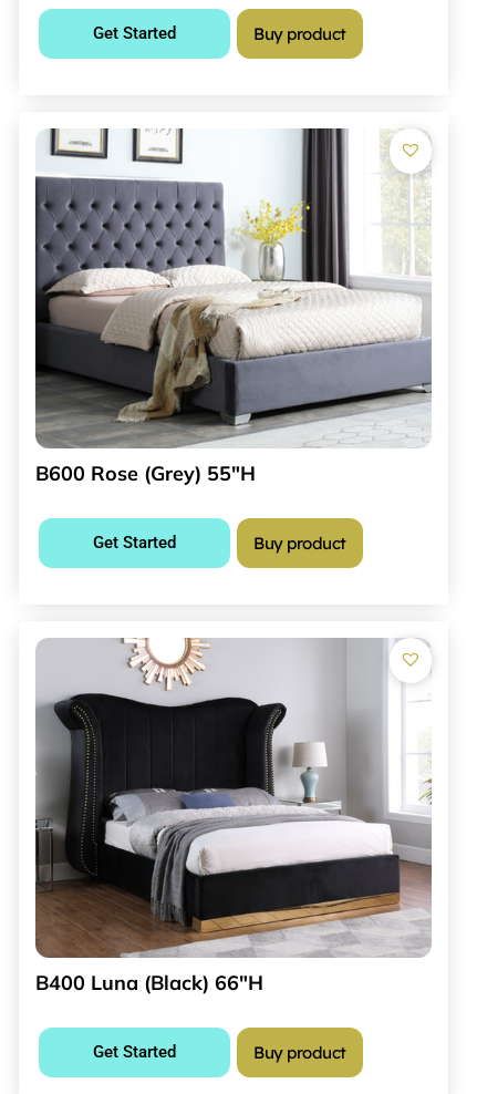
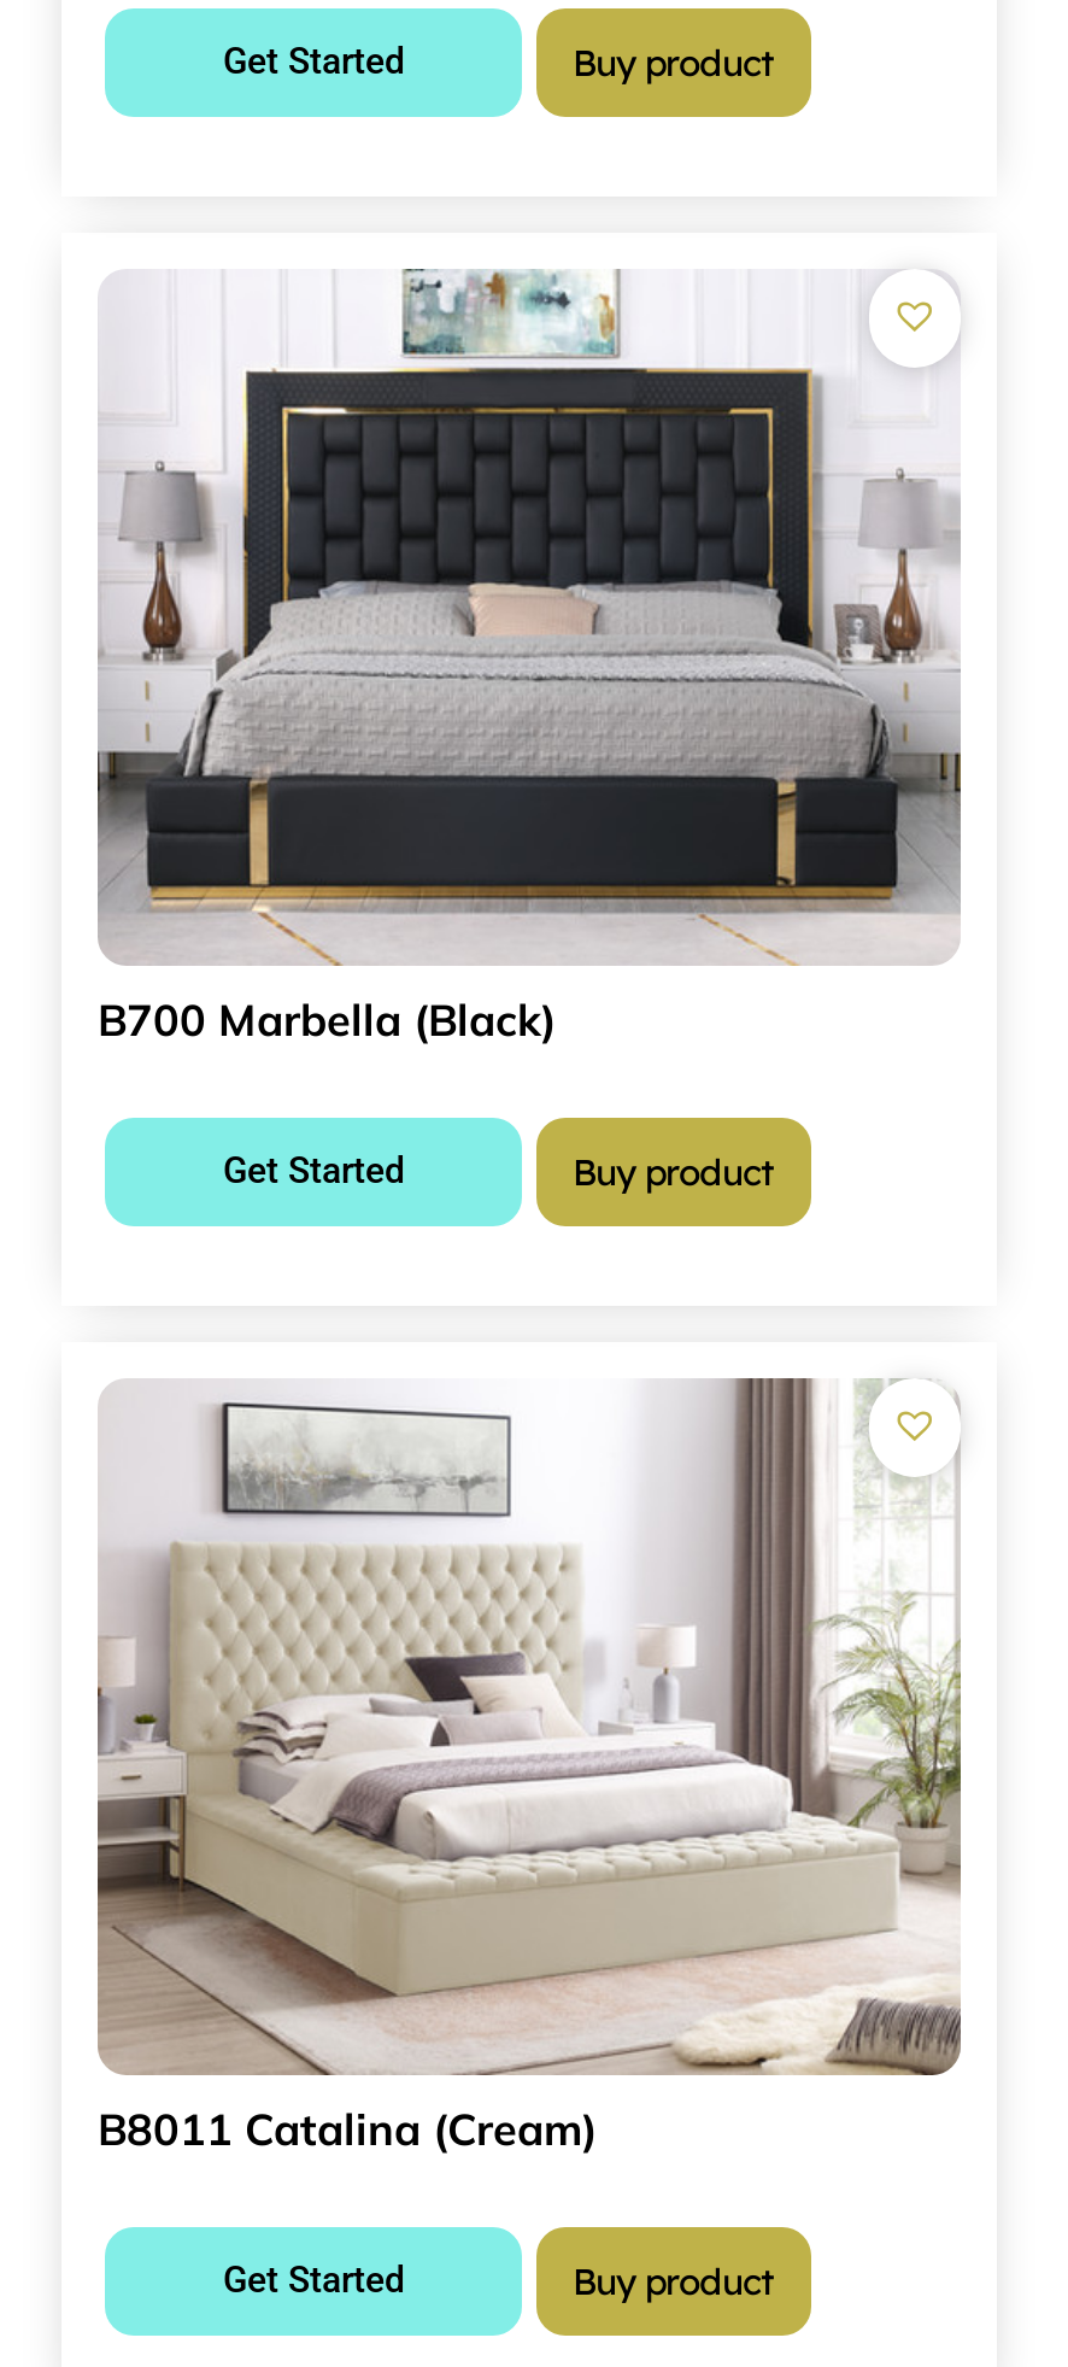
[34,127,432,486] [image] | B600 Rose (Grey) 55″H -> [95,269,963,1048] [image] | B700 Marbella (Black)
[35,637,432,996] [image] | B400 Luna (Black) 66″H -> [95,1378,963,2157] [image] | B8011 Catalina (Cream)

